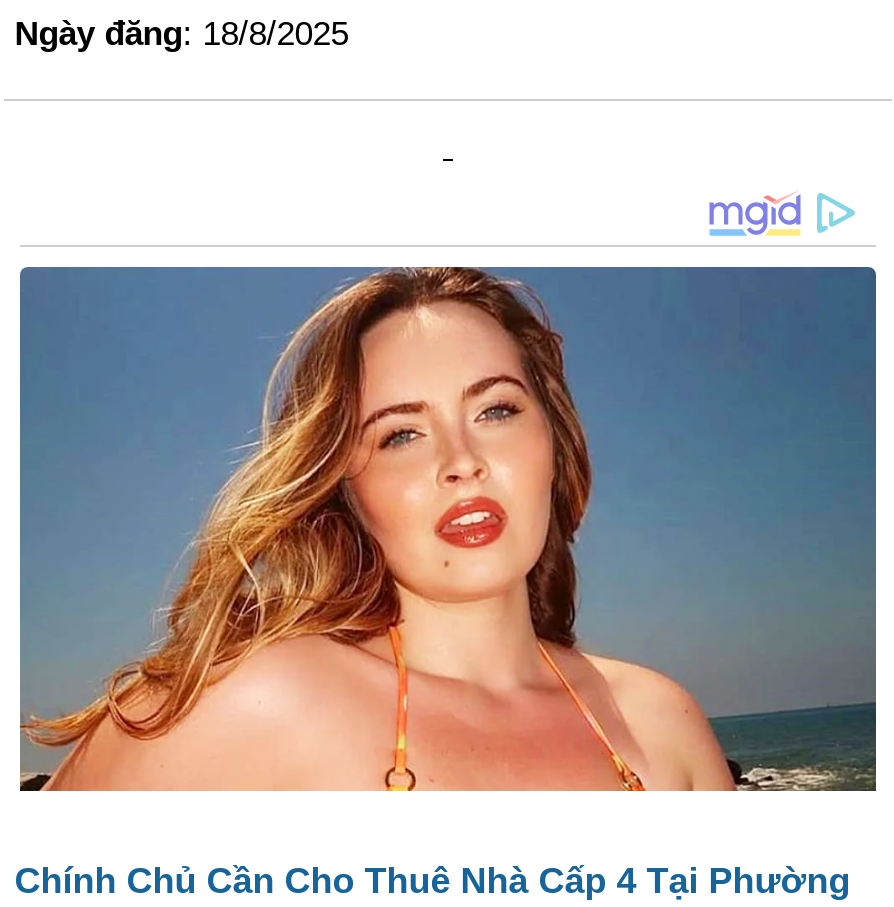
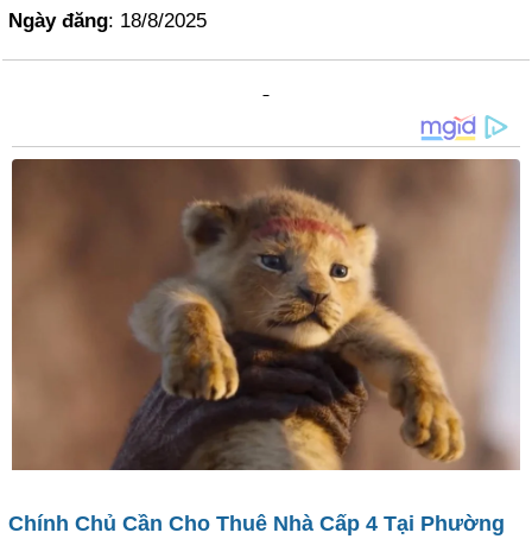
[18,265,878,793] [image] -> [11,158,520,471] [image]

